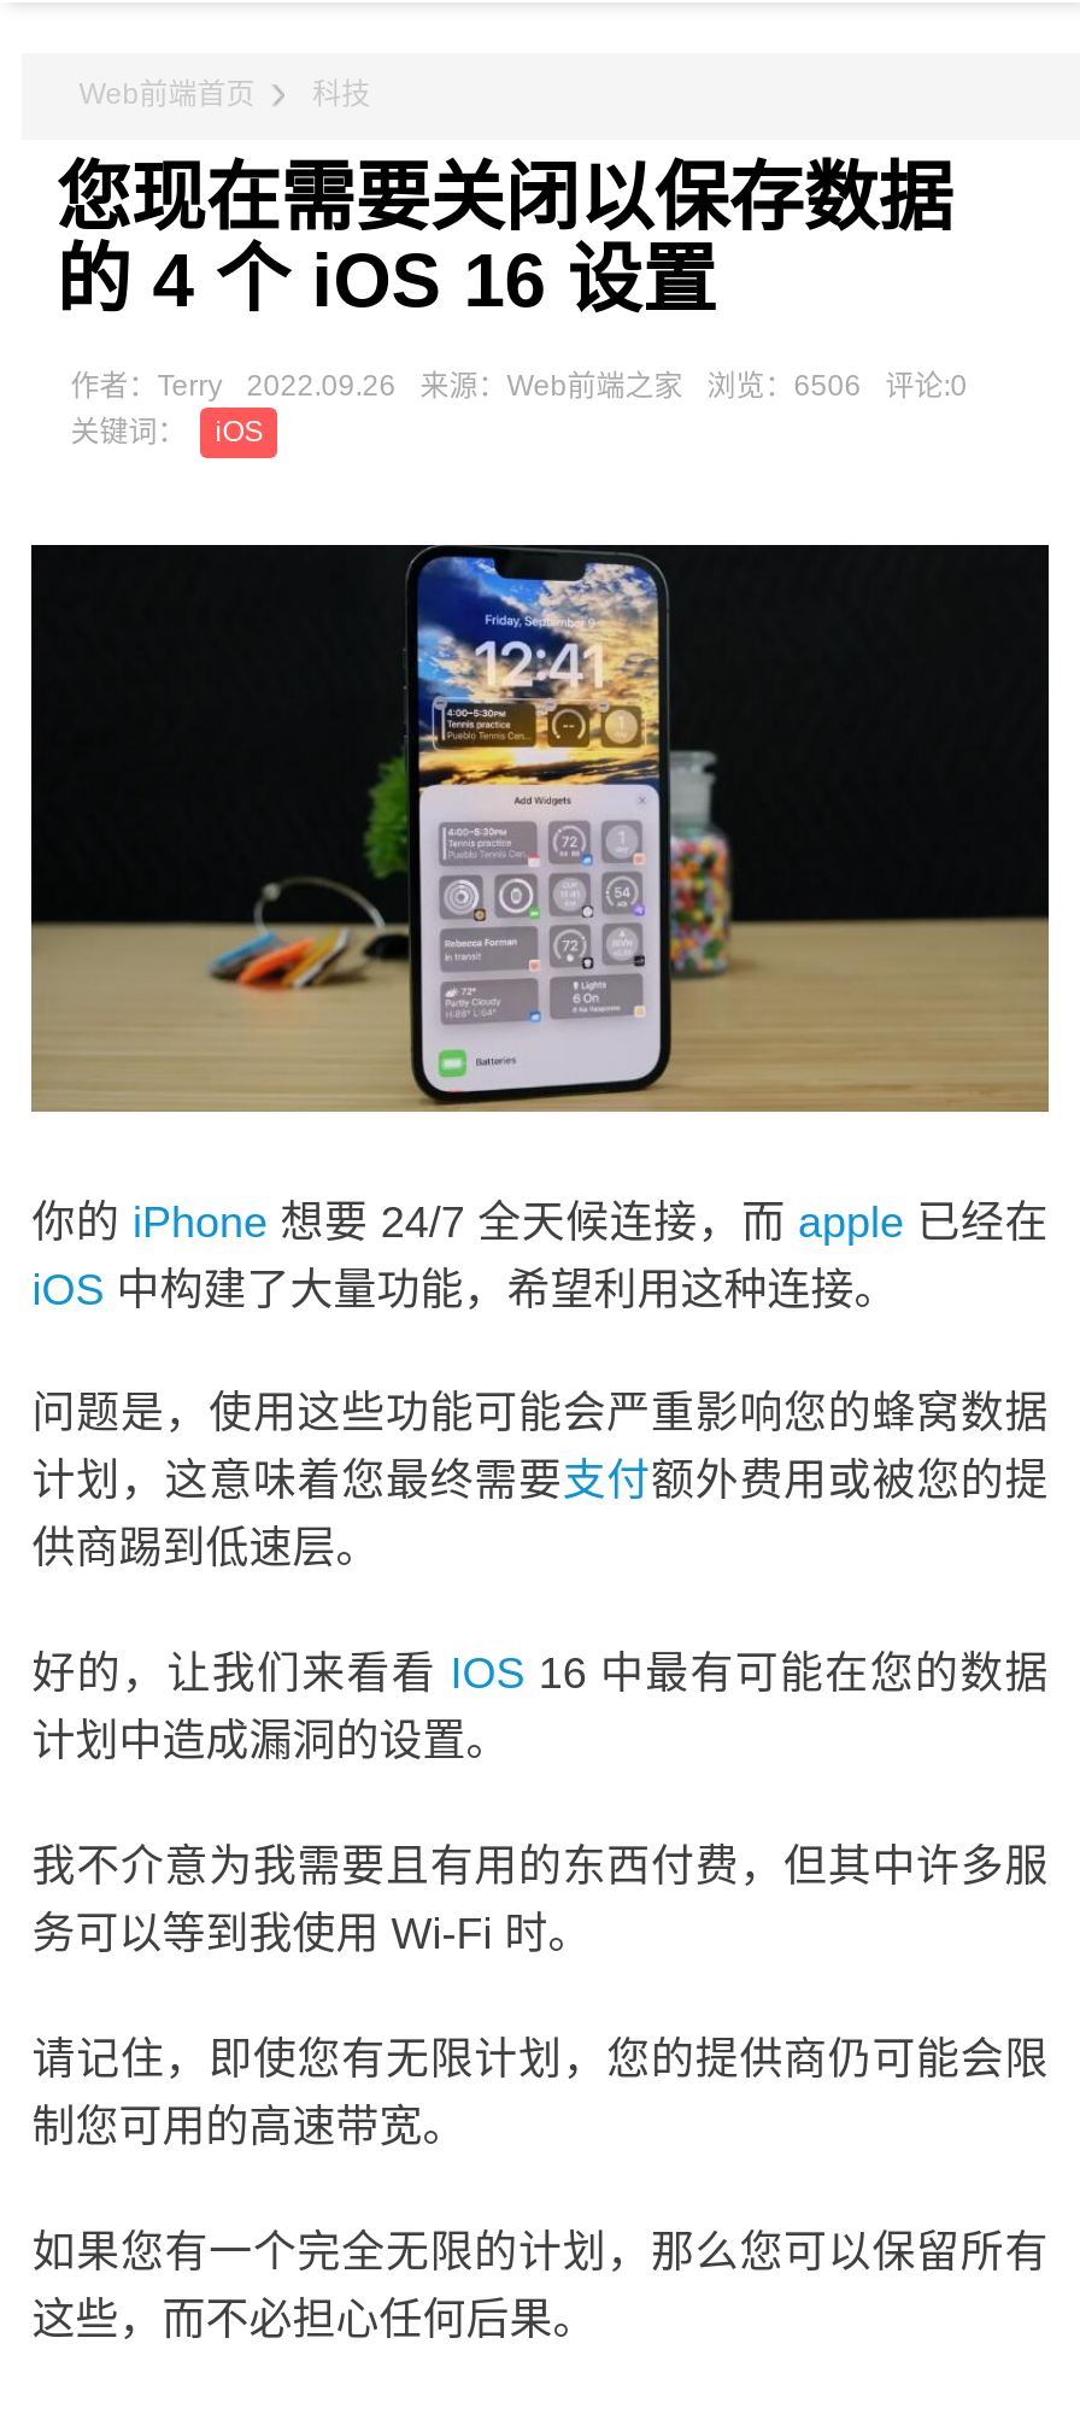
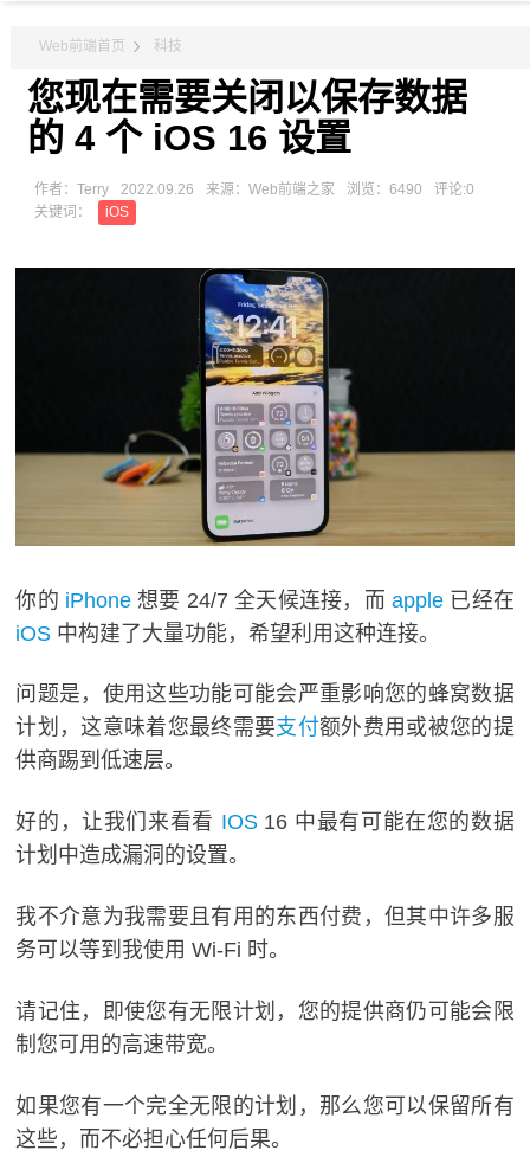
[70,370,967,404] 作者：Terry 2022.09.26 来源：Web前端之家 浏览：6506 评论:0 -> [35,182,475,198] 作者：Terry 2022.09.26 来源：Web前端之家 浏览：6490 评论:0

